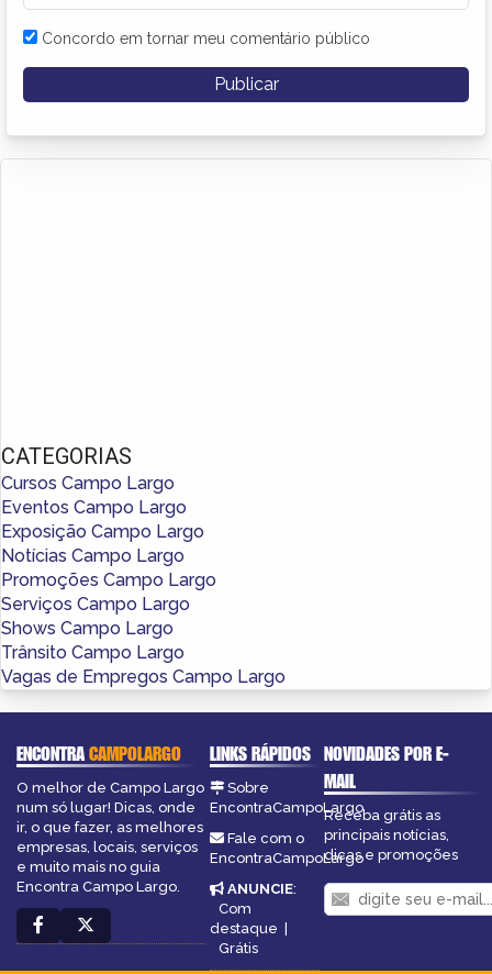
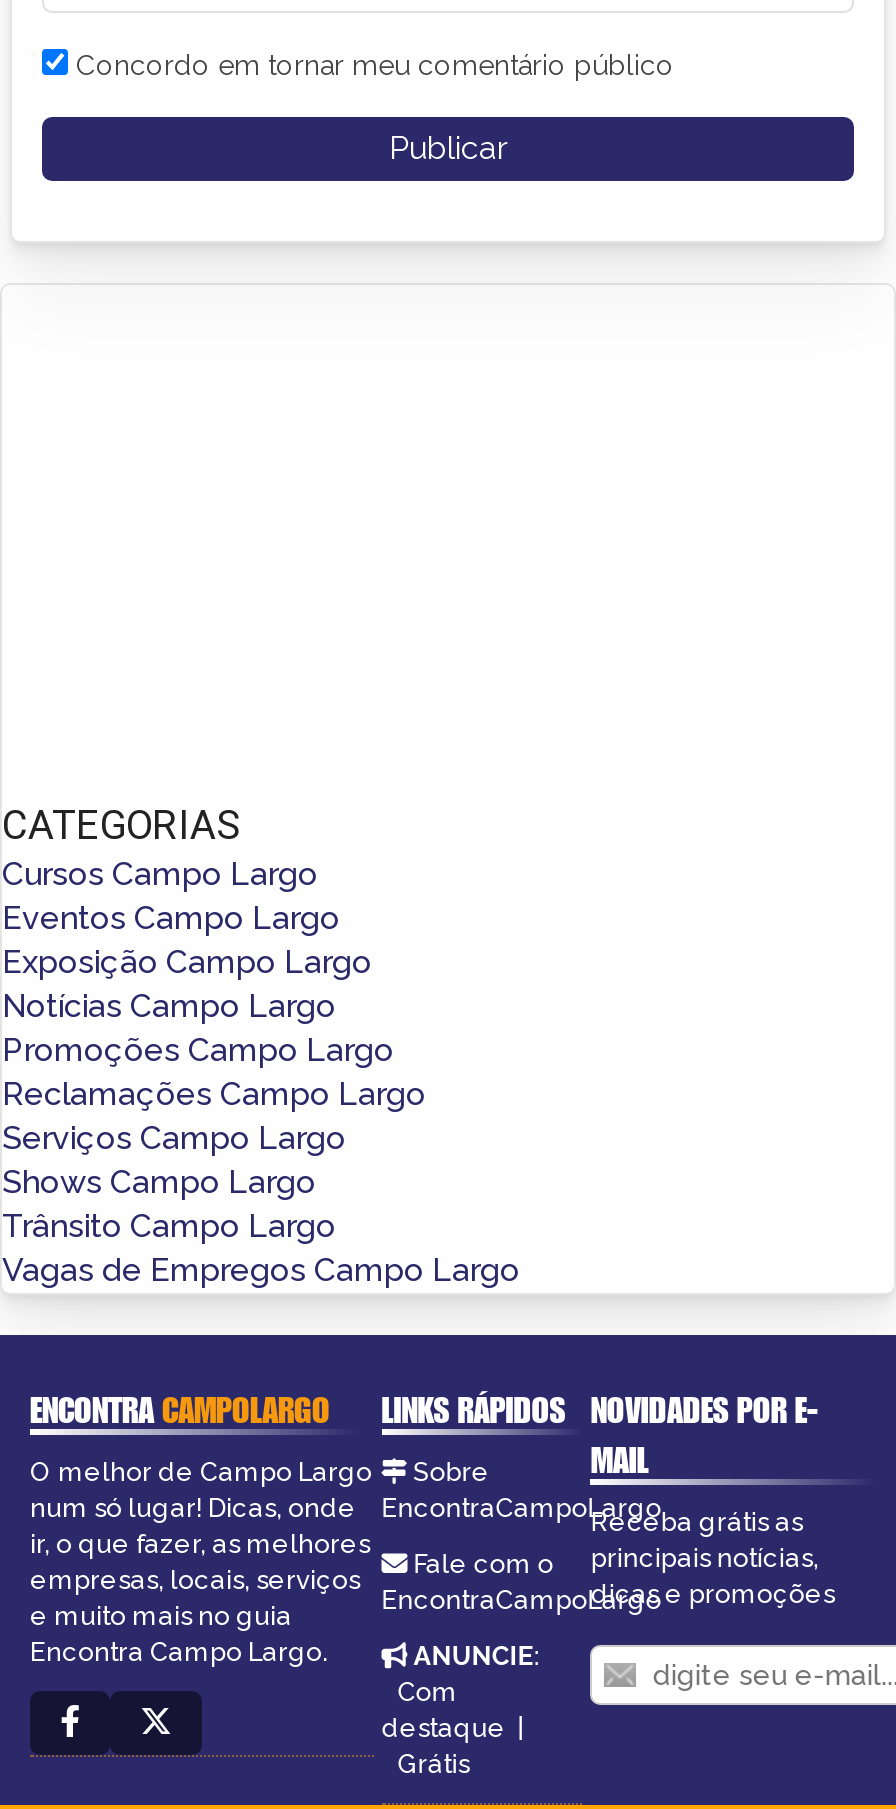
none -> [2,1075,426,1113] Reclamações Campo Largo

